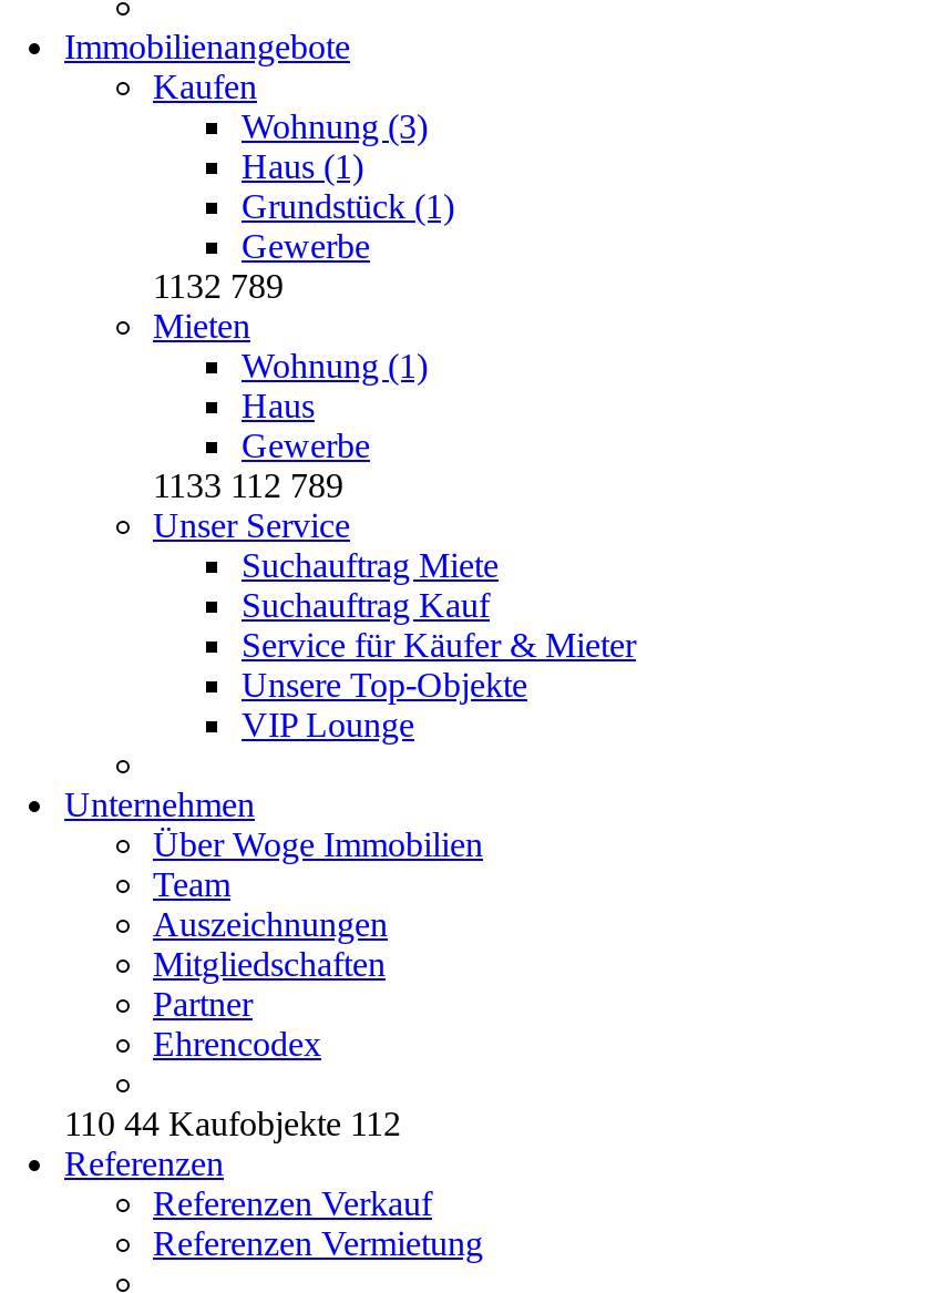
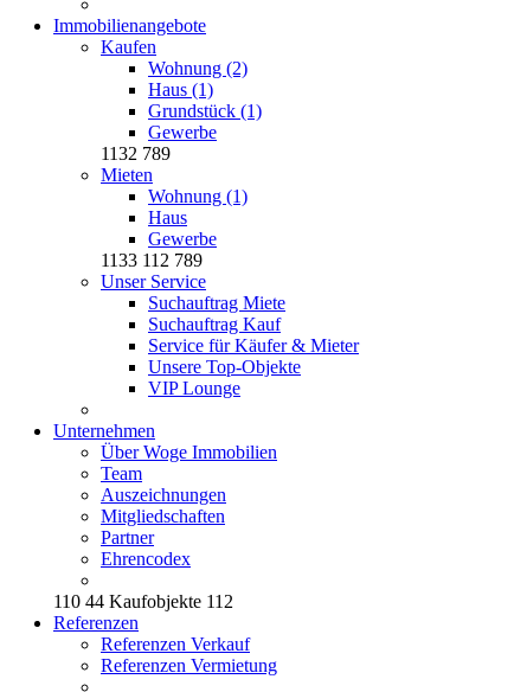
[242,107,428,145] Wohnung (3) -> [148,58,248,78] Wohnung (2)

